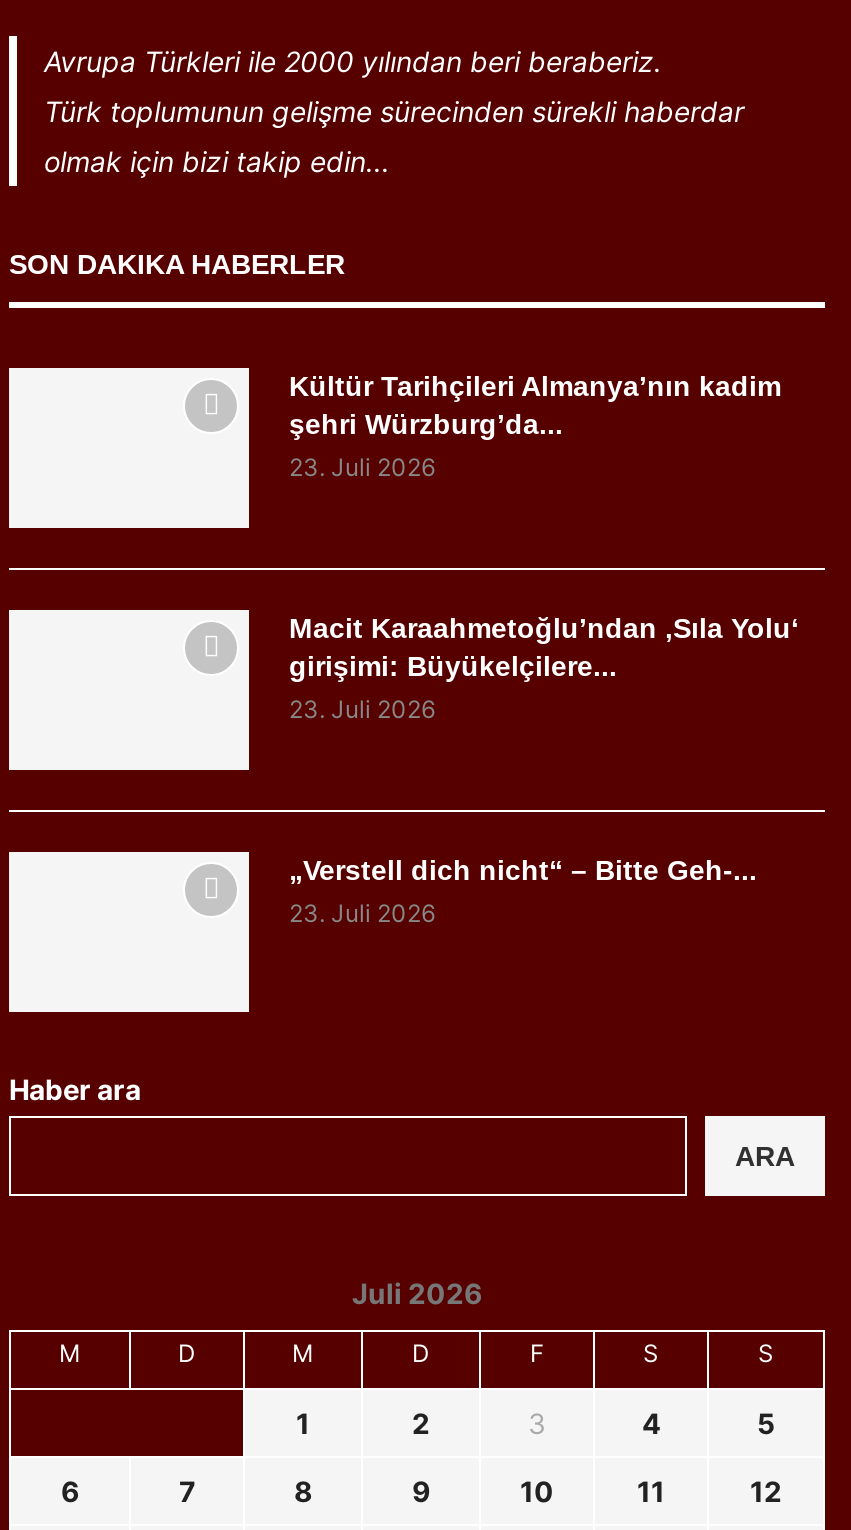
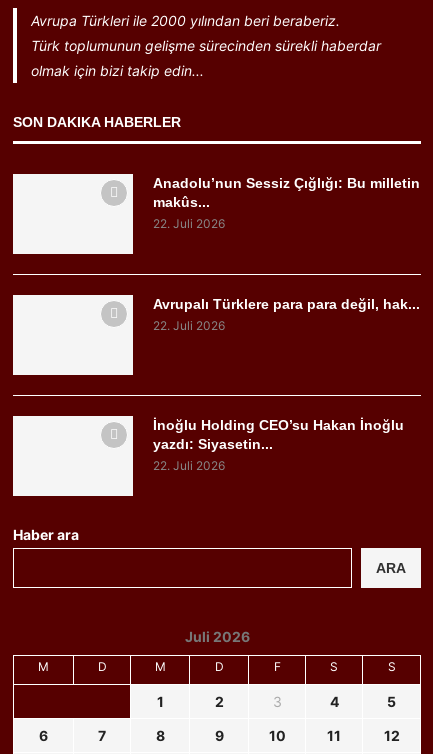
[289,369,781,481] Kültür Tarihçileri Almanya’nın kadim | şehri Würzburg’da... | 23. Juli 2026 -> [153,175,420,231] Anadolu’nun Sessiz Çığlığı: Bu milletin | makûs... | 22. Juli 2026
[289,611,799,723] Macit Karaahmetoğlu’ndan ‚Sıla Yolu‘ | girişimi: Büyükelçilere... | 23. Juli 2026 -> [153,296,420,333] Avrupalı Türklere para para değil, hak... | 22. Juli 2026
[289,853,757,927] „Verstell dich nicht“ – Bitte Geh-... | 23. Juli 2026 -> [153,417,404,473] İnoğlu Holding CEO’su Hakan İnoğlu | yazdı: Siyasetin... | 22. Juli 2026

